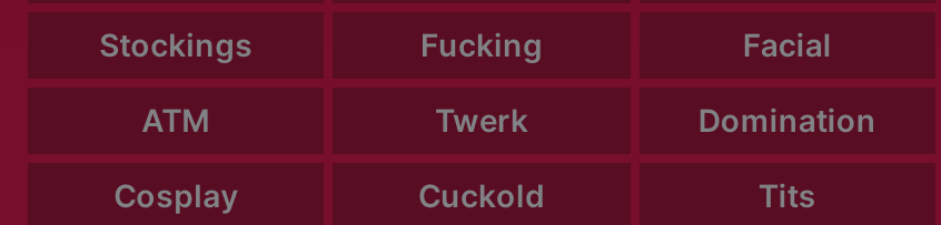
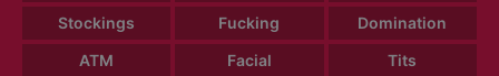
[141,25,832,138] Facial | ATM | Twerk -> none
[114,176,545,213] Cosplay | Cuckold -> [79,50,272,69] ATM | Facial

